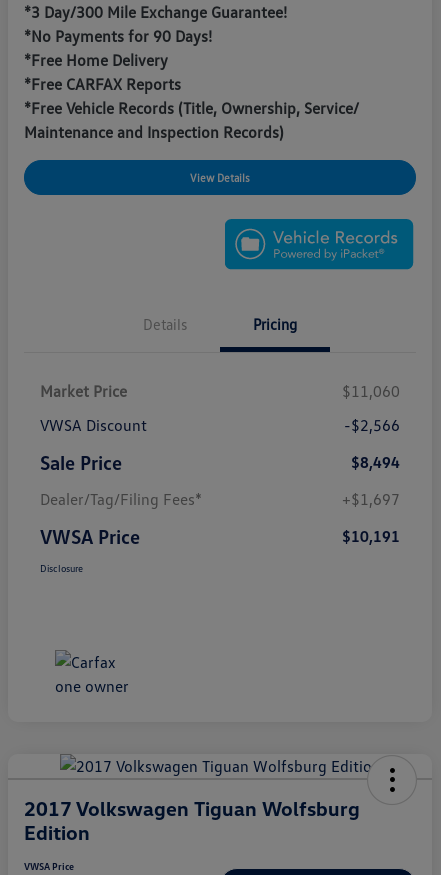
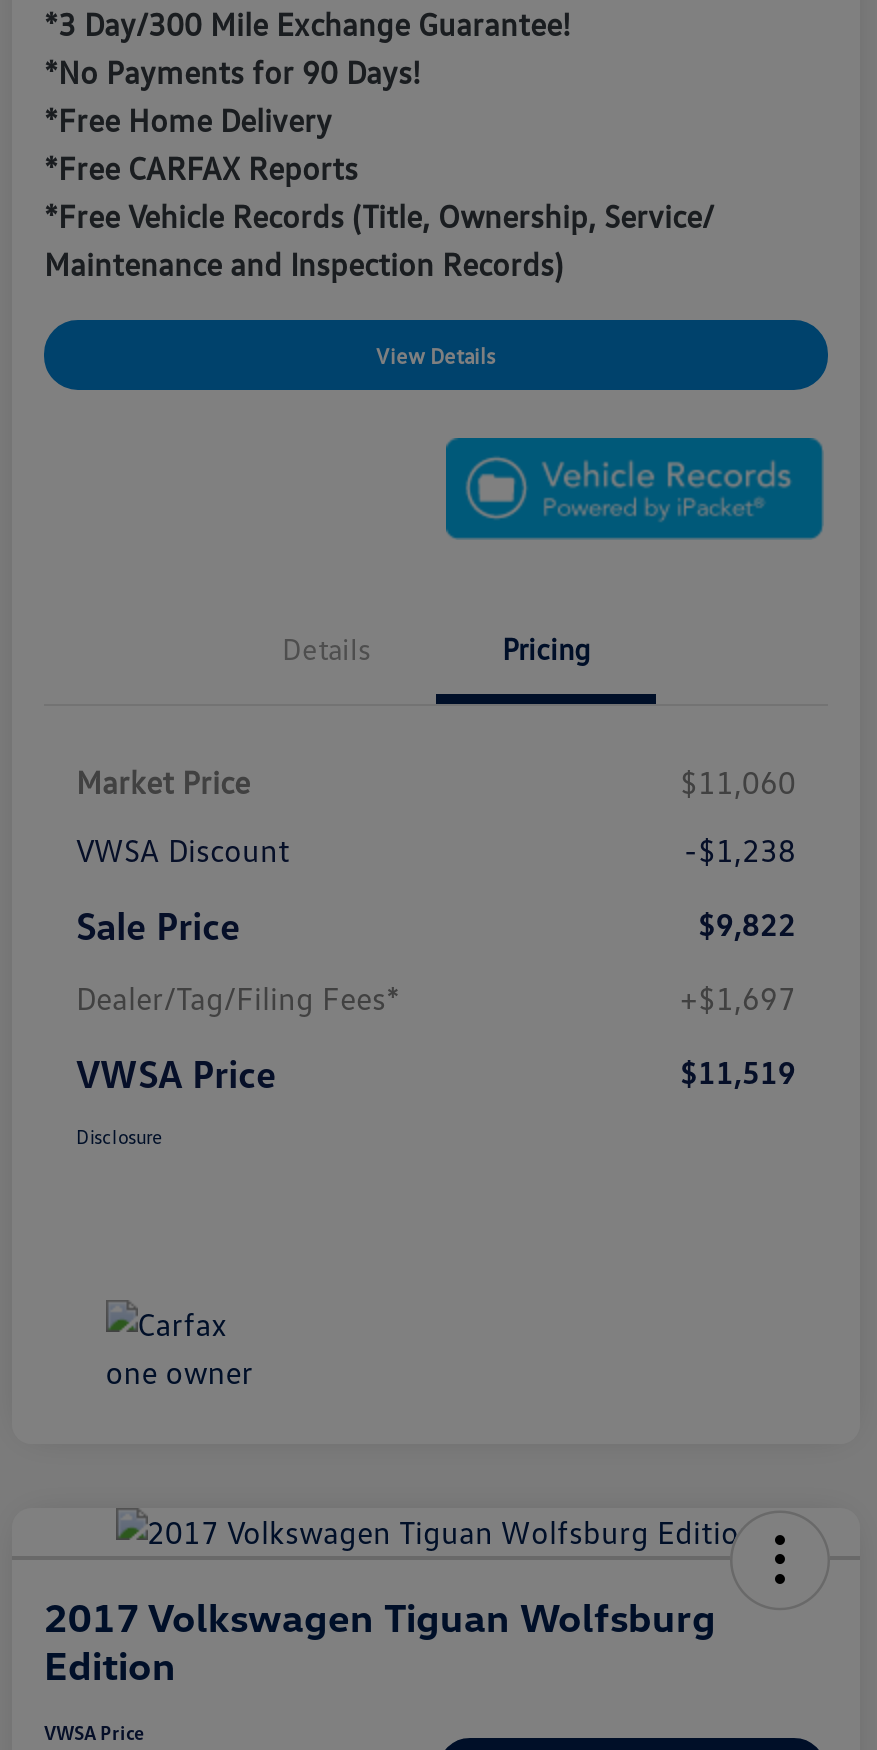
[344,415,400,435] -$2,566 -> [684,830,796,870] -$1,238
[351,452,400,472] $8,494 -> [698,904,796,944] $9,822
[342,526,400,546] $10,191 -> [680,1052,796,1092] $11,519

